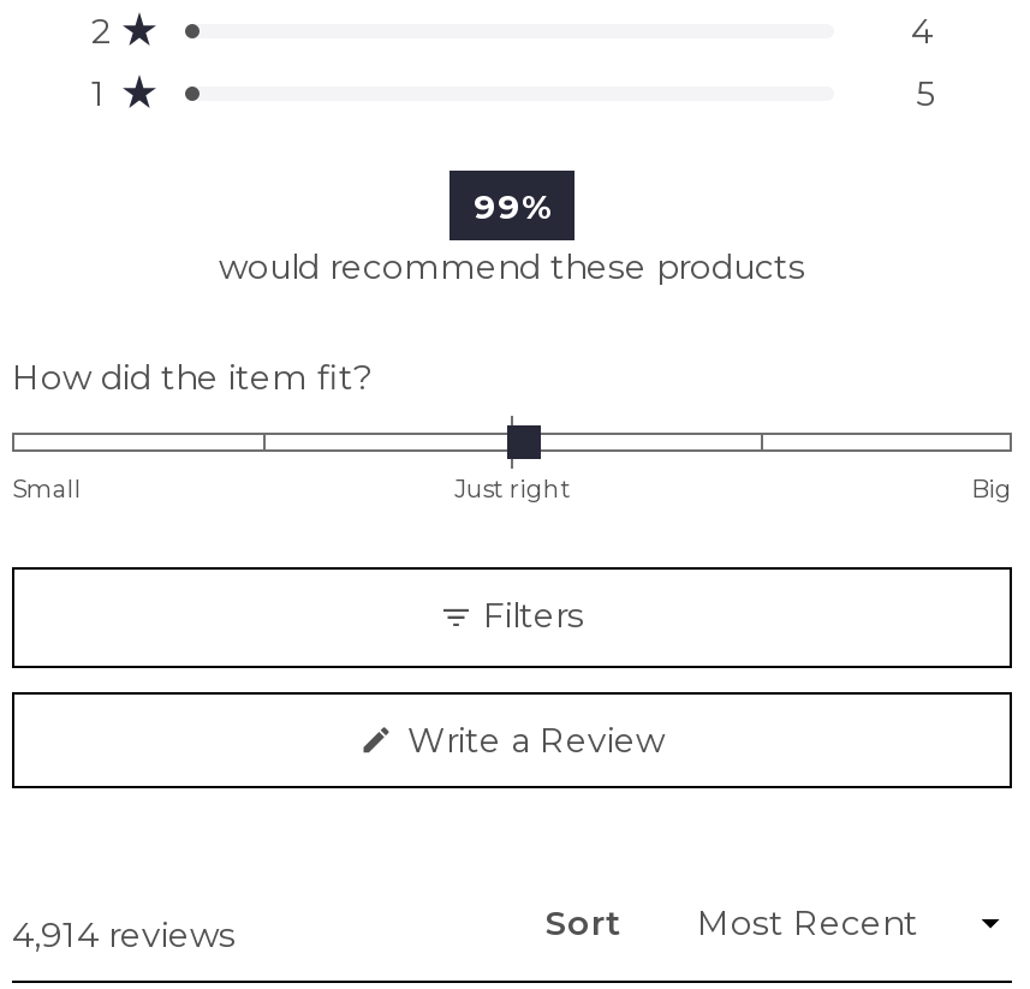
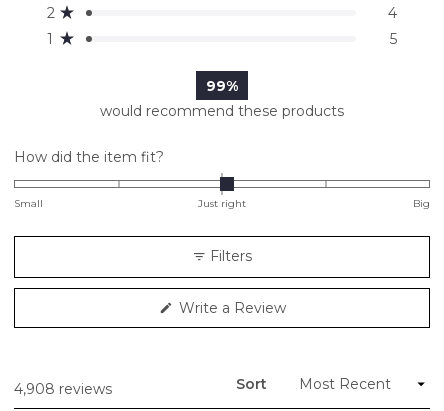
[12,913,236,956] 4,914 reviews -> [14,380,112,398] 4,908 reviews

